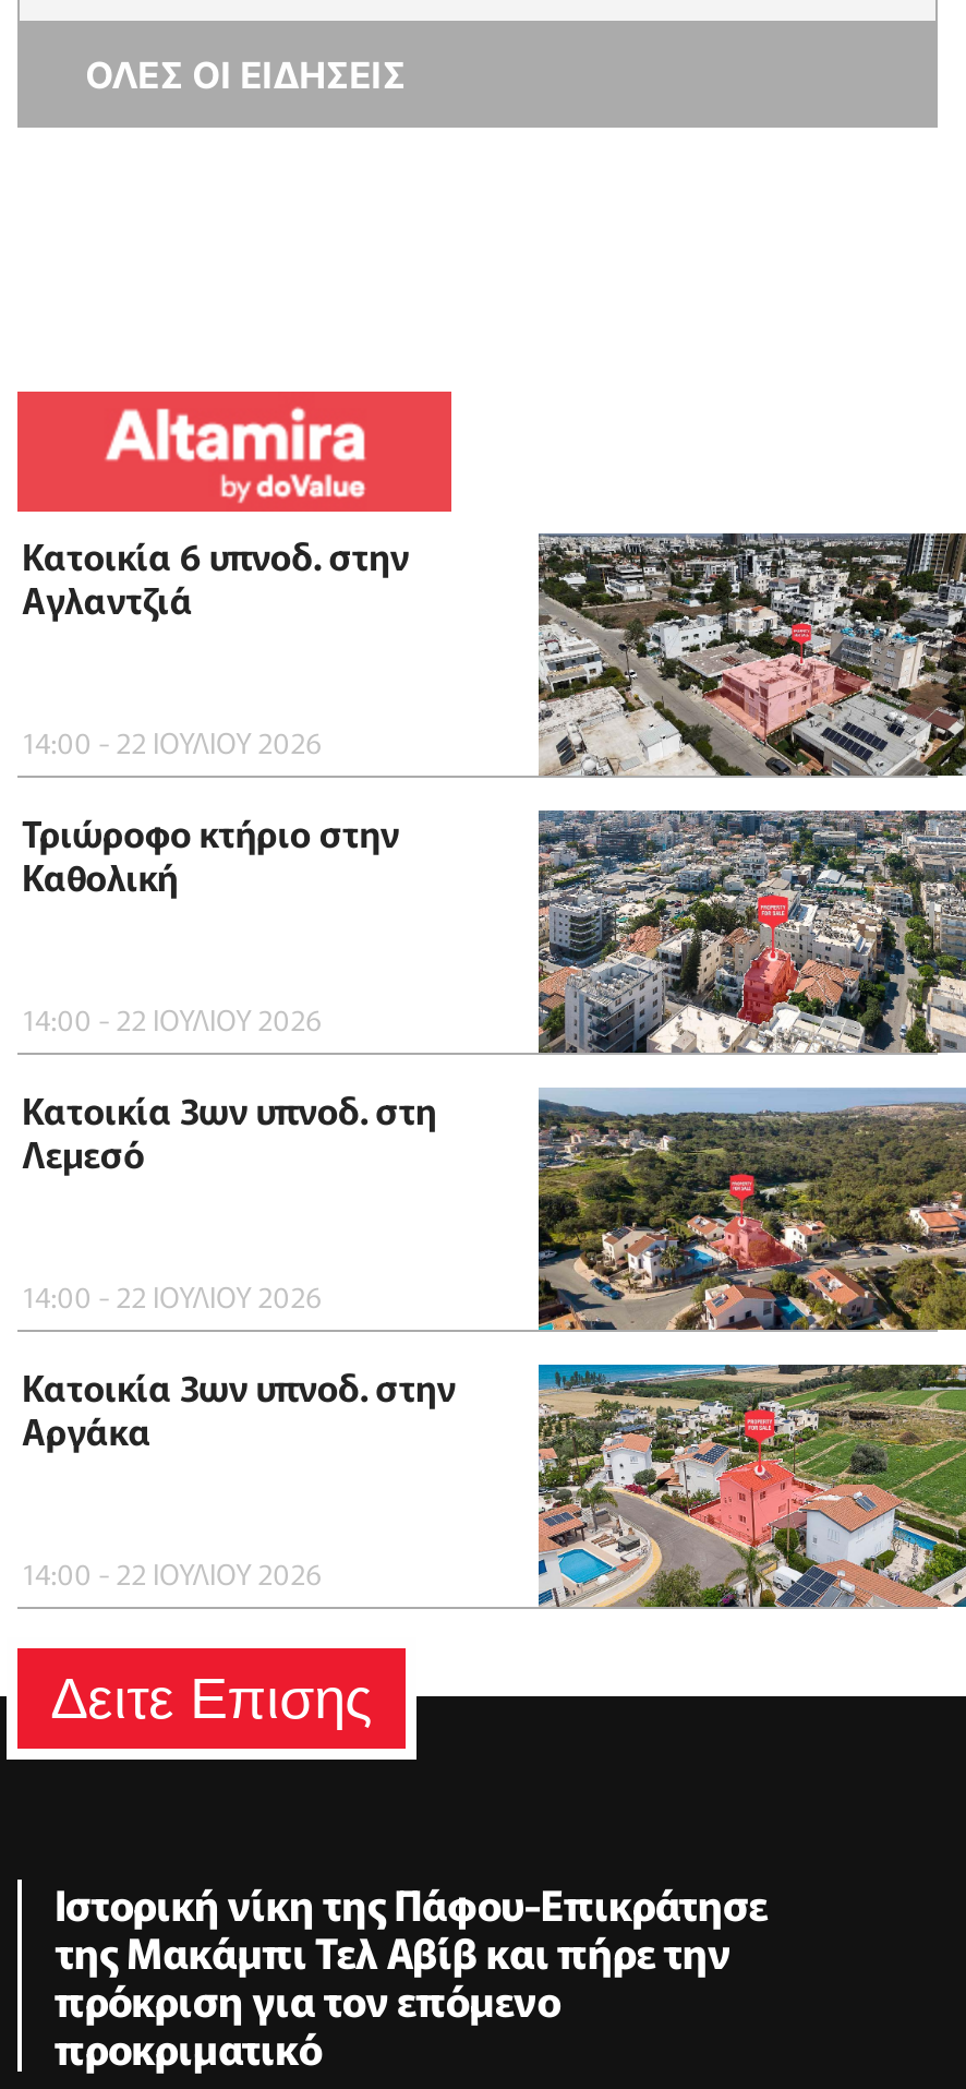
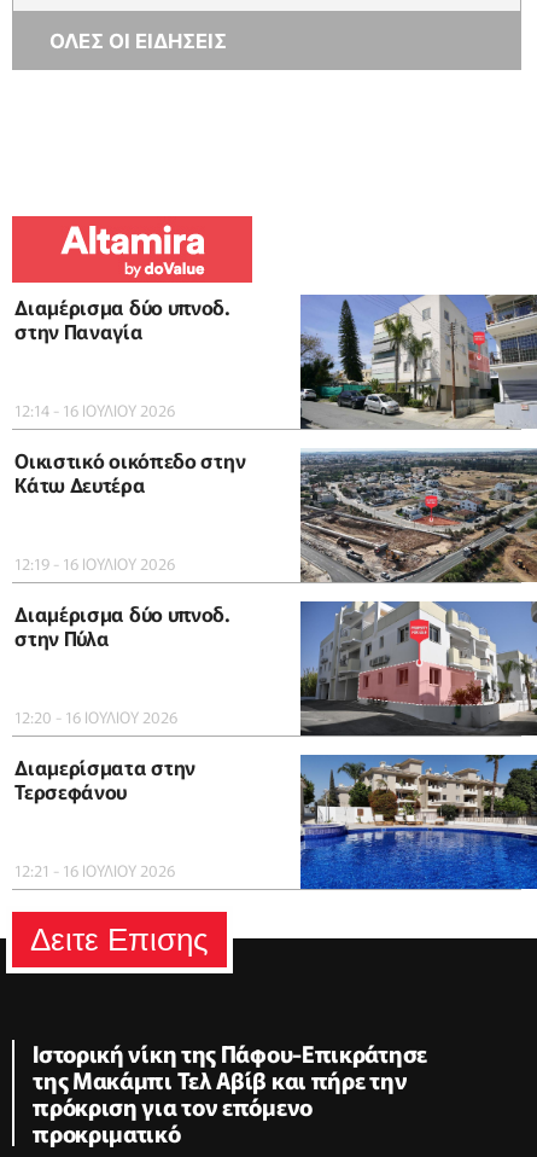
[22,530,409,626] Κατοικία 6 υπνοδ. στην | Αγλαντζιά -> [15,293,229,346] Διαμέρισμα δύο υπνοδ. | στην Παναγία
[536,531,959,778] [image] -> [299,293,533,430] [image]
[22,722,321,763] 14:00 - 22 ΙΟΥΛΙΟΥ 2026 -> [15,399,175,422] 12:14 - 16 ΙΟΥΛΙΟΥ 2026
[22,807,399,903] Τριώροφο κτήριο στην | Καθολική -> [15,446,245,499] Οικιστικό οικόπεδο στην | Κάτω Δευτέρα
[536,808,959,1055] [image] -> [300,448,533,583] [image]
[22,999,321,1040] 14:00 - 22 ΙΟΥΛΙΟΥ 2026 -> [15,552,175,575] 12:19 - 16 ΙΟΥΛΙΟΥ 2026
[22,1084,437,1180] Κατοικία 3ων υπνοδ. στη | Λεμεσό -> [15,599,229,653] Διαμέρισμα δύο υπνοδ. | στην Πύλα
[536,1088,959,1332] [image] -> [299,601,533,737] [image]
[22,1276,321,1317] 14:00 - 22 ΙΟΥΛΙΟΥ 2026 -> [15,706,178,728] 12:20 - 16 ΙΟΥΛΙΟΥ 2026
[22,1361,456,1457] Κατοικία 3ων υπνοδ. στην | Αργάκα -> [15,753,195,806] Διαμερίσματα στην | Τερσεφάνου
[536,1362,959,1609] [image] -> [299,754,533,890] [image]
[22,1553,321,1594] 14:00 - 22 ΙΟΥΛΙΟΥ 2026 -> [15,859,175,882] 12:21 - 16 ΙΟΥΛΙΟΥ 2026

